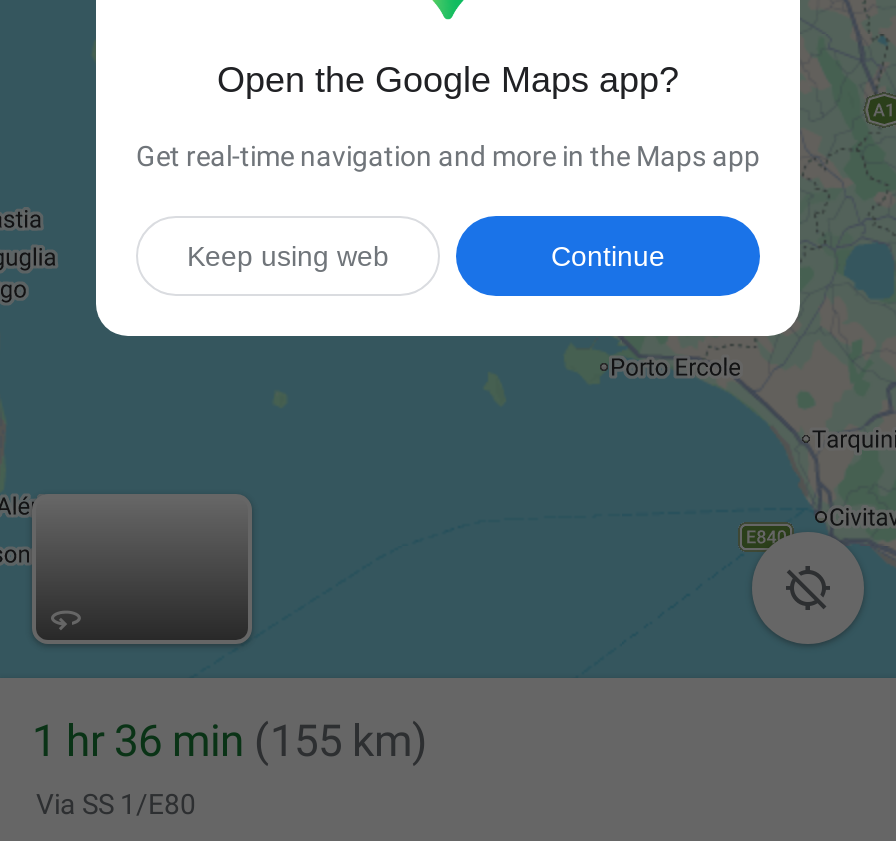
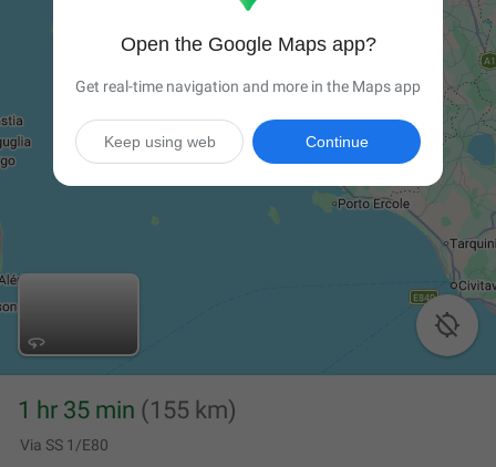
[32,716,428,766] 1 hr 36 min (155 km) -> [18,396,237,424] 1 hr 35 min (155 km)

